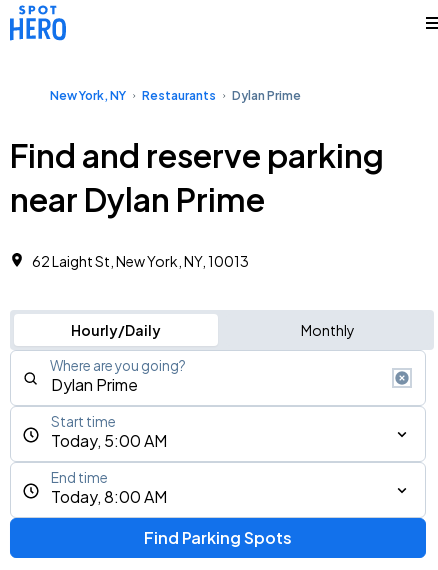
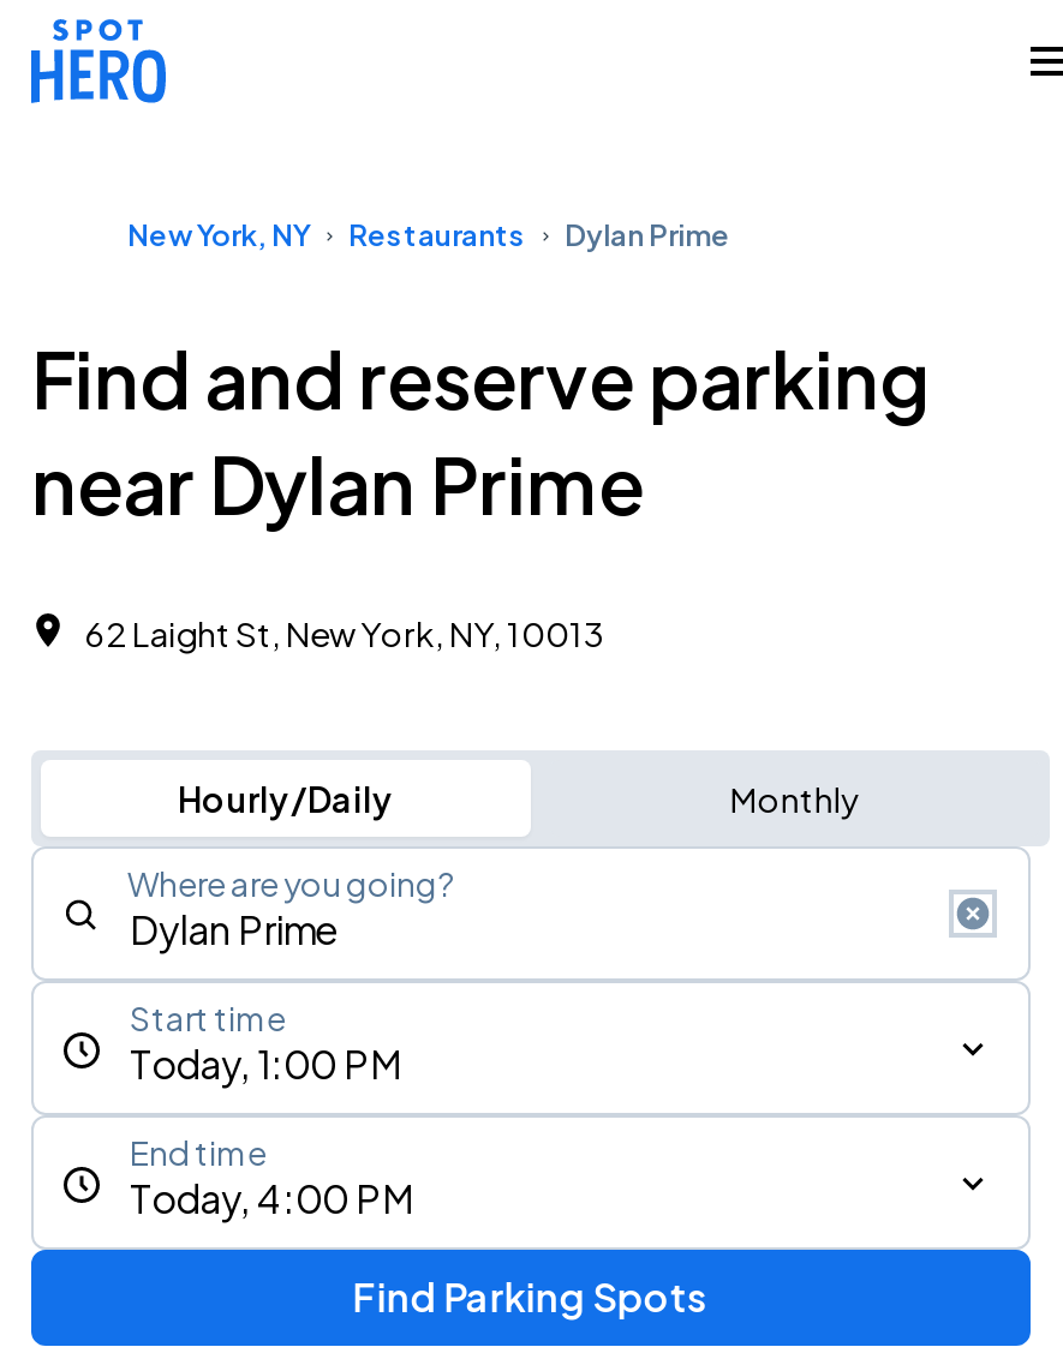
[51,430,167,451] Today, 5:00 AM -> [130,1038,401,1089] Today, 1:00 PM
[51,486,167,507] Today, 8:00 AM -> [130,1173,413,1223] Today, 4:00 PM

